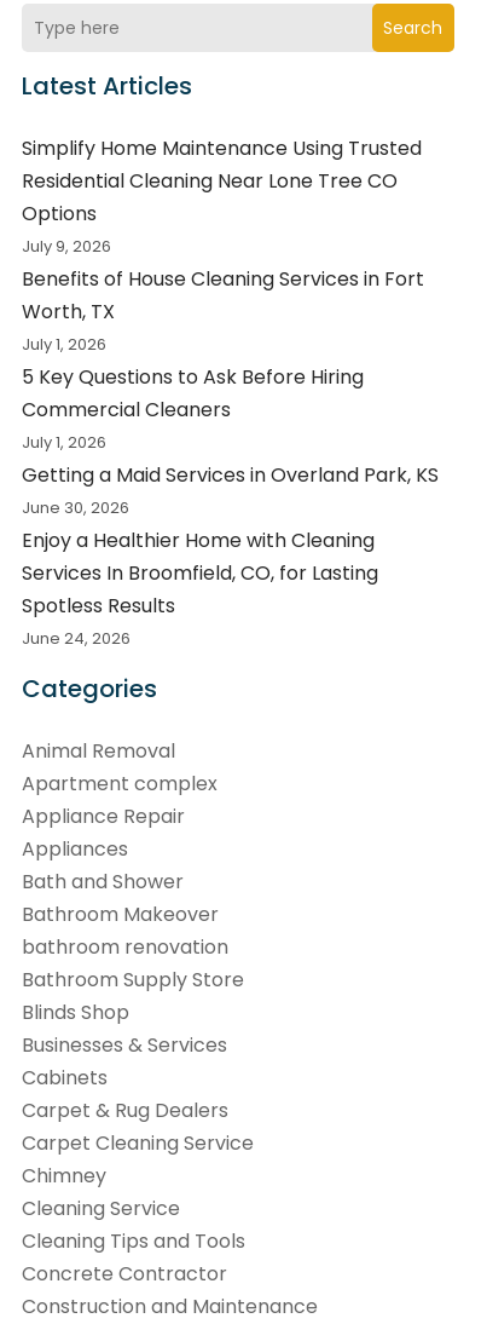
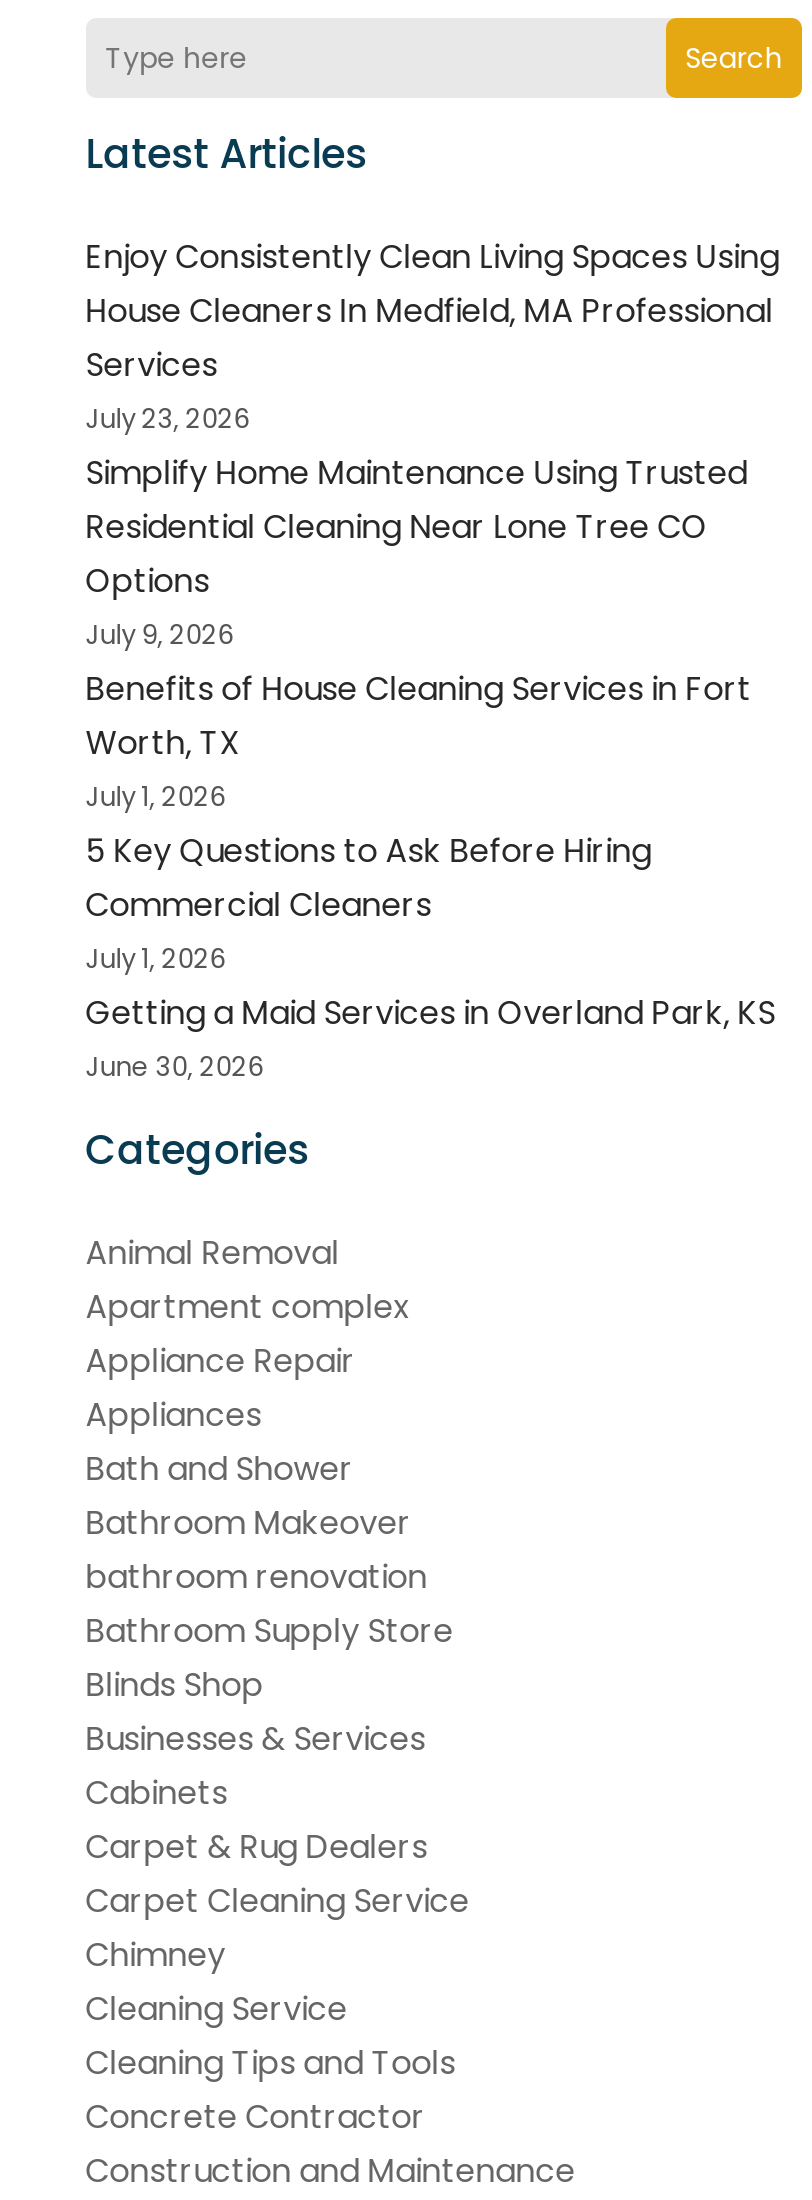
none -> [86,235,780,439] Enjoy Consistently Clean Living Spaces Using | House Cleaners In Medfield, MA Professional | Services | July 23, 2026
moved [22,135,438,520] -> [86,451,776,1087]: Simplify Home Maintenance Using Trusted | Residential Cleaning Near Lone Tree CO | Options | ... | Getting a Maid Services in Overland Park, KS | June 30, 2026
[22,527,378,651] Enjoy a Healthier Home with Cleaning | Services In Broomfield, CO, for Lasting | Spotless Results | June 24, 2026 -> none

